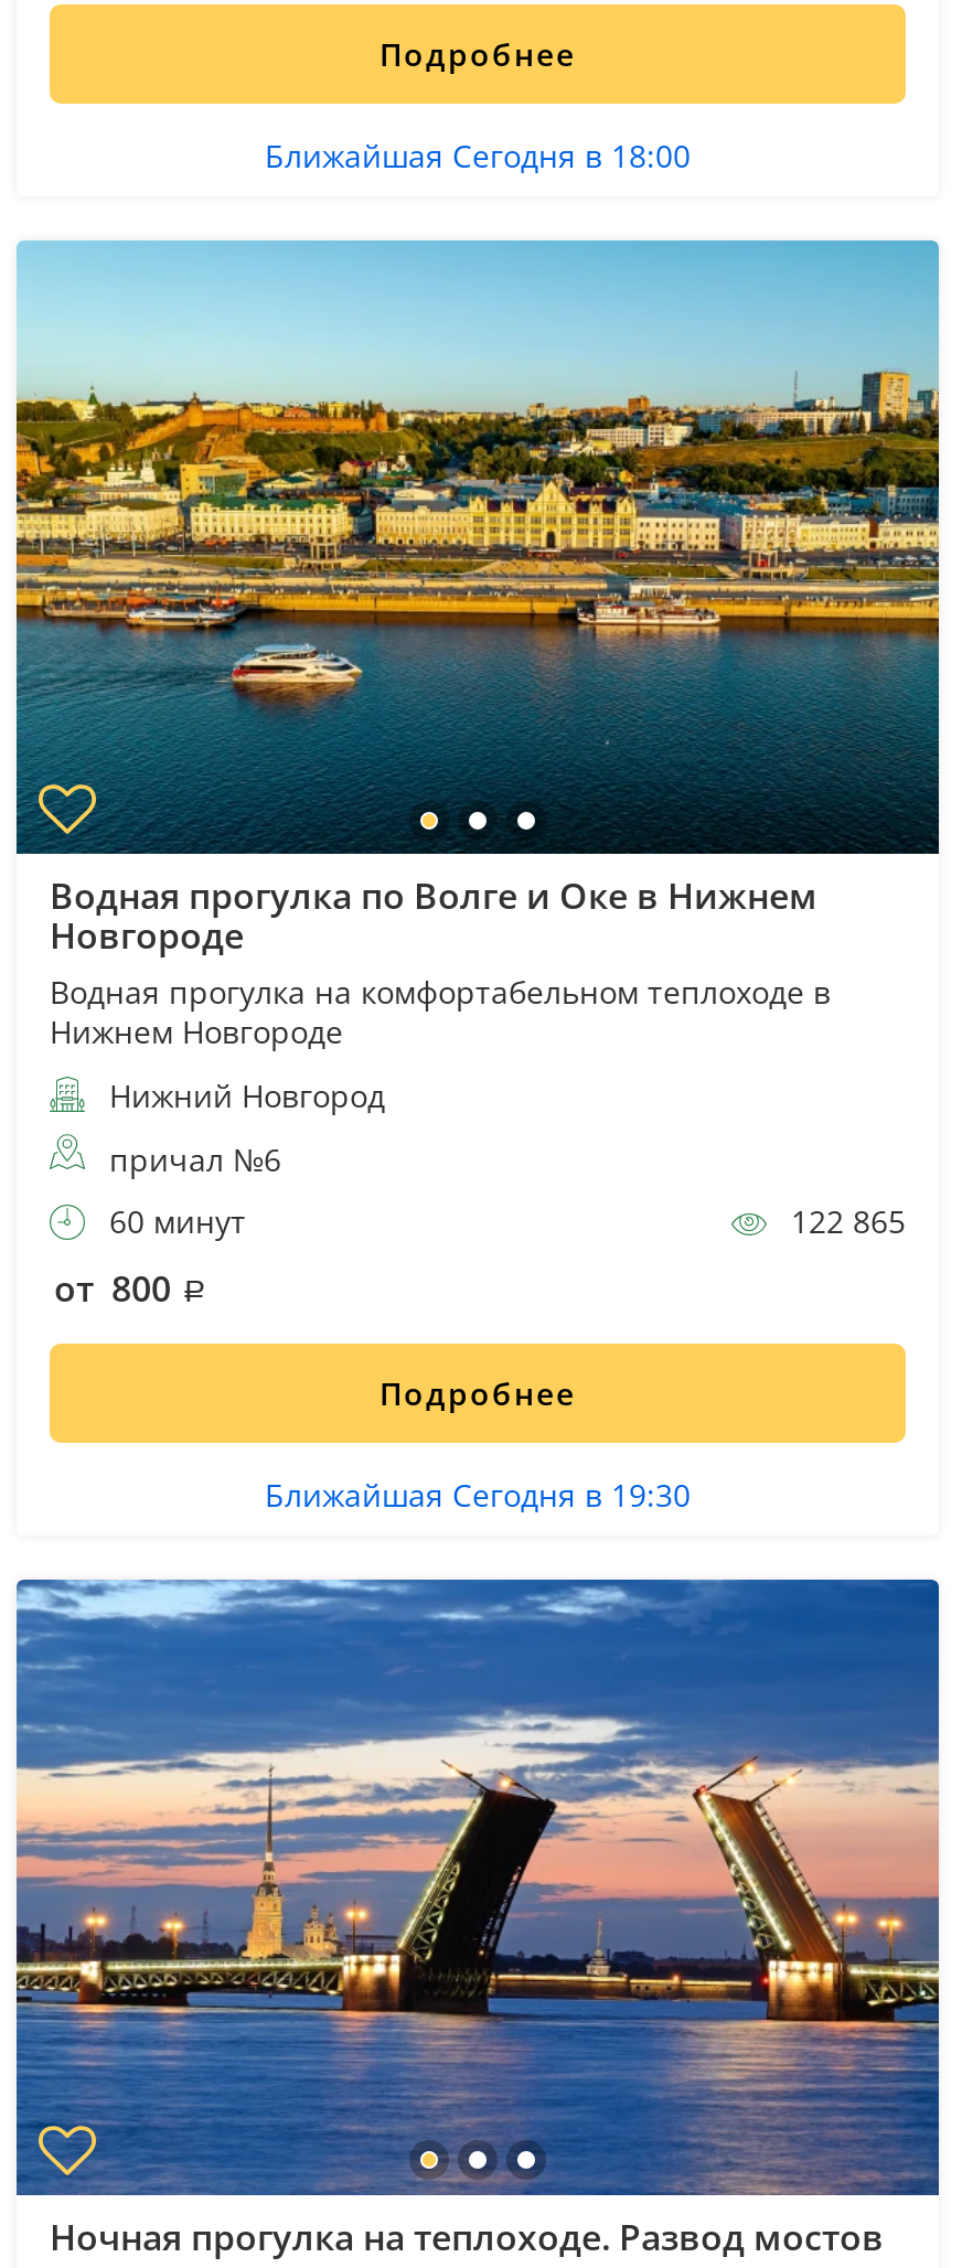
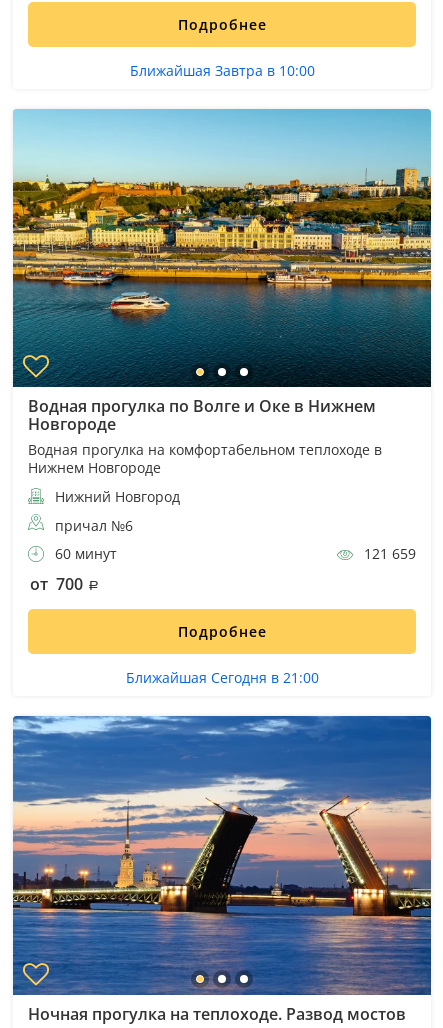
[265,134,691,176] Ближайшая Сегодня в 18:00 -> [129,61,314,80] Ближайшая Завтра в 10:00
[782,1201,906,1243] 122 865 -> [360,544,416,563] 121 659
[54,1265,180,1313] от 800 -> [30,573,87,595] от 700
[265,1474,691,1516] Ближайшая Сегодня в 19:30 -> [125,668,318,687] Ближайшая Сегодня в 21:00

